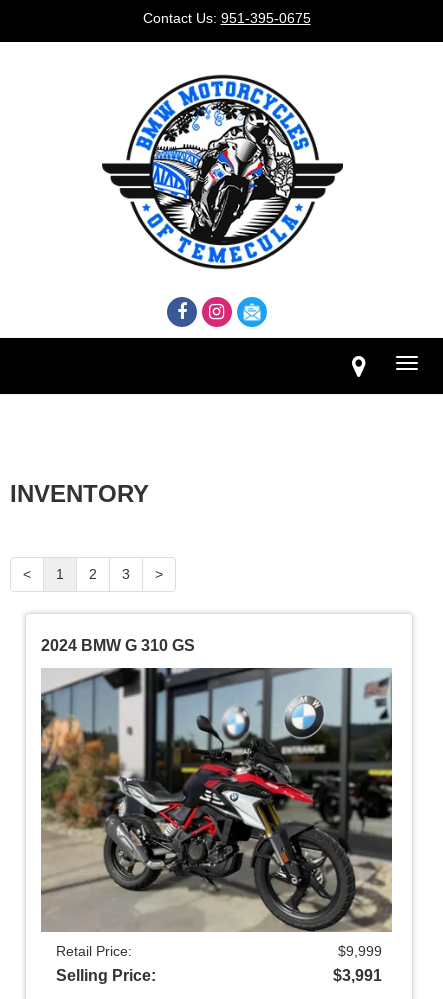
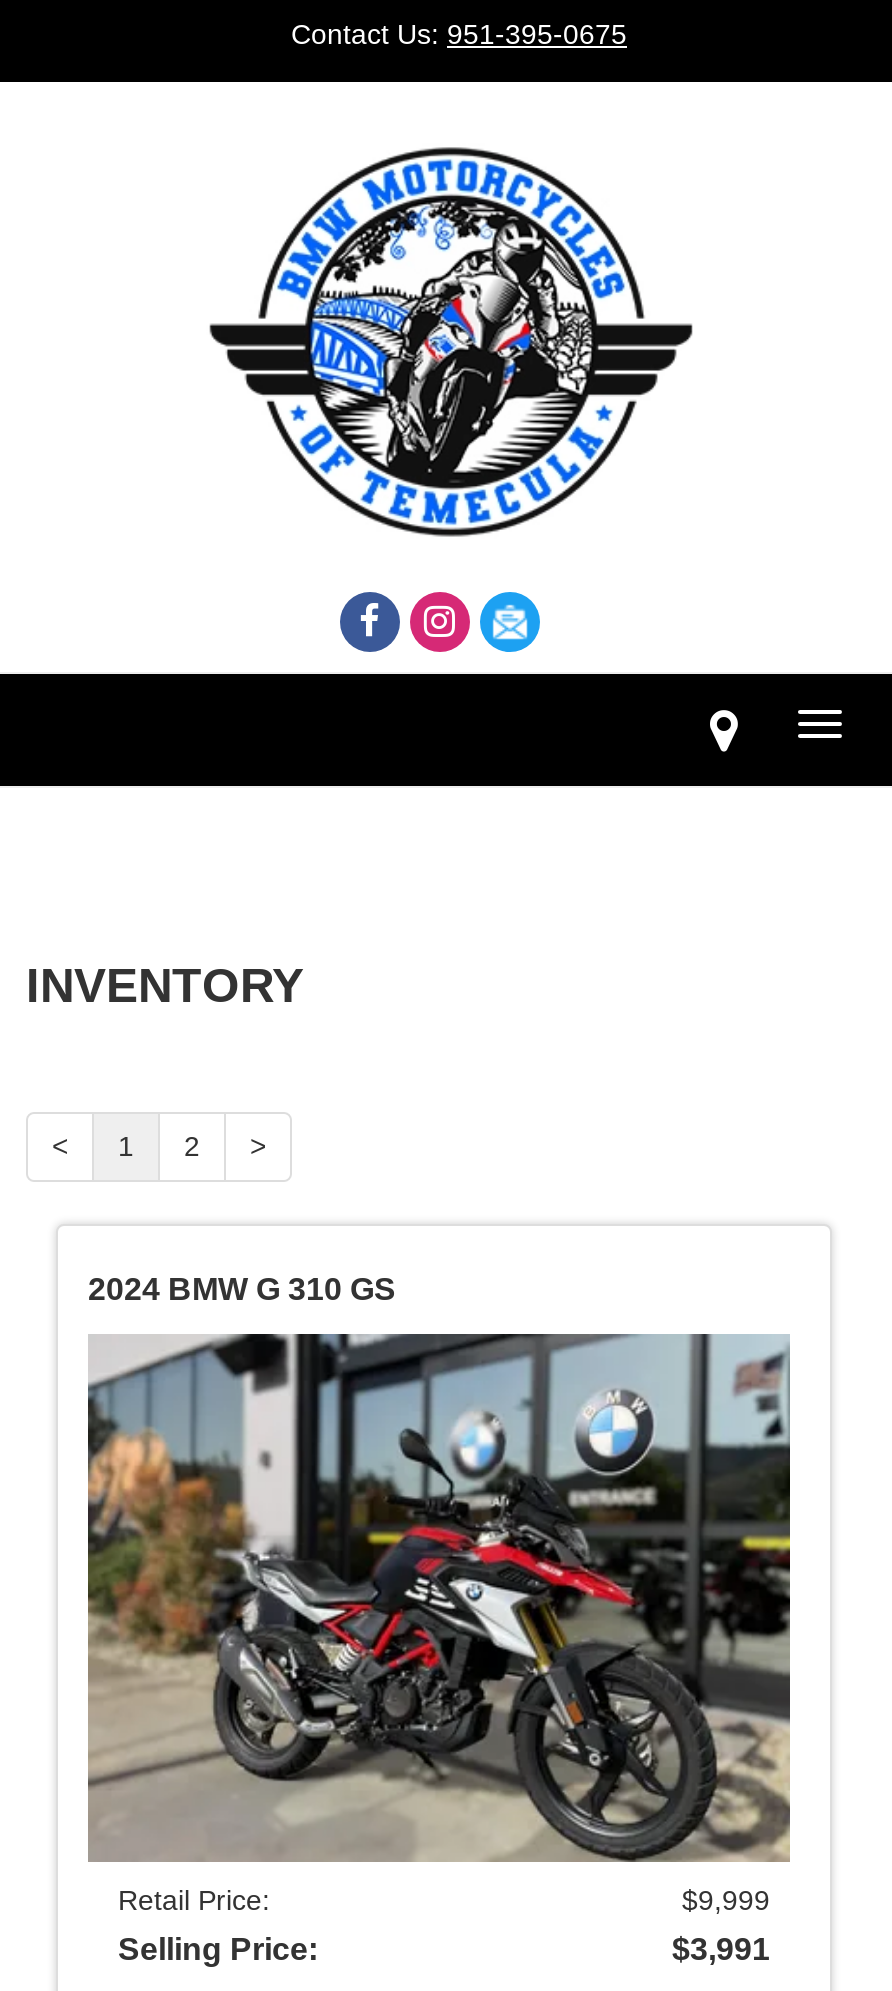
[122,566,130,582] 3 -> none

